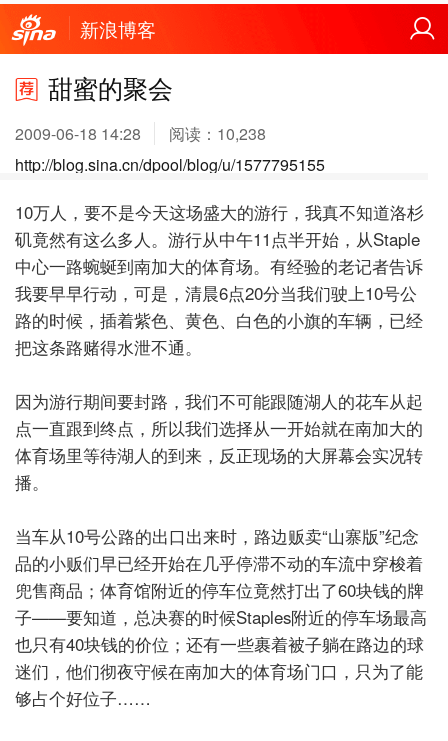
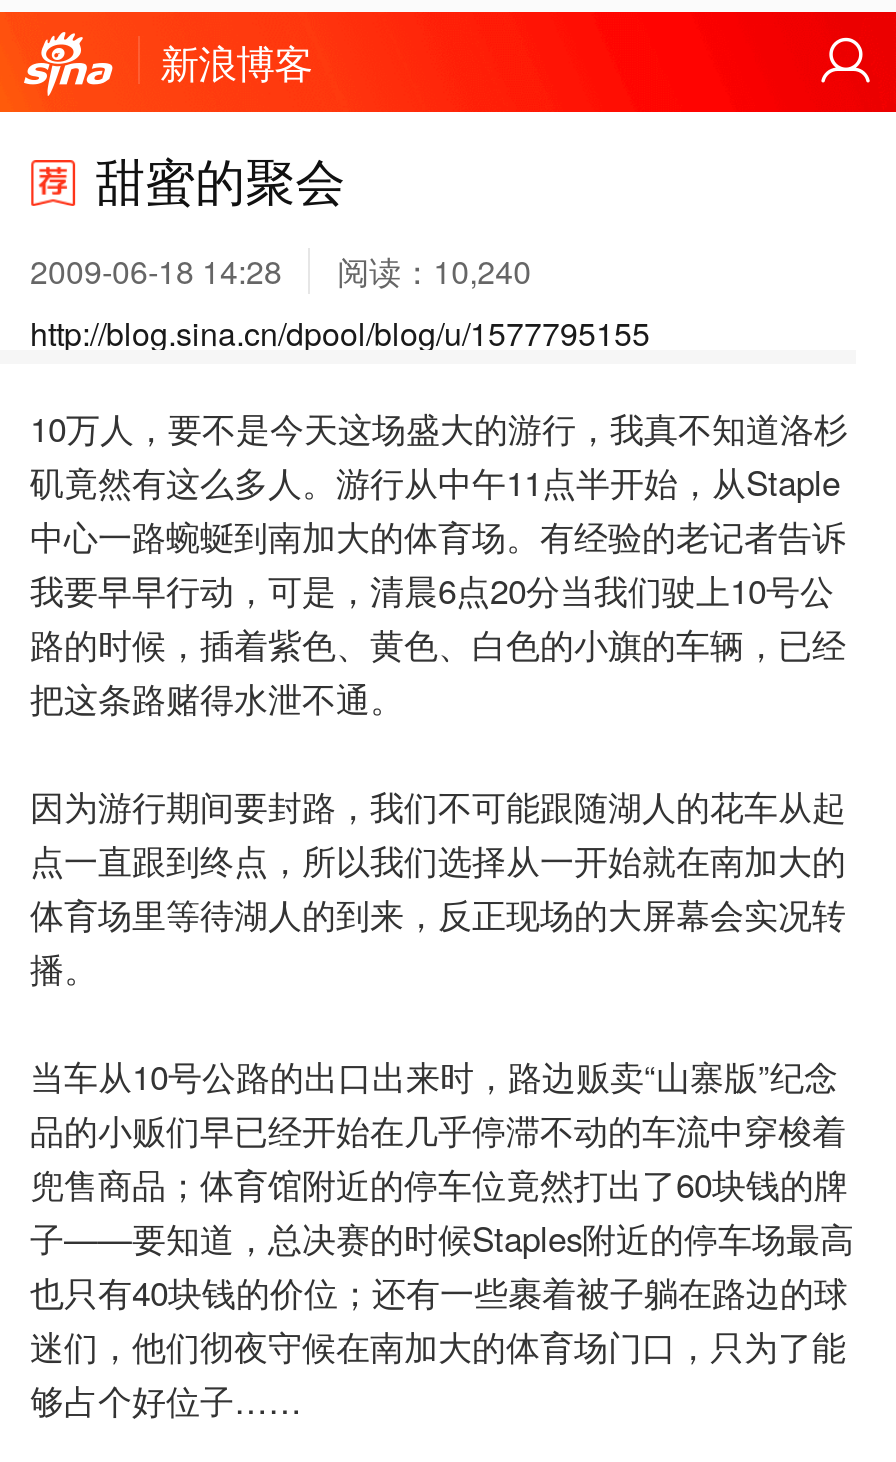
[15,122,266,145] 2009-06-18 14:28 阅读：10,238 -> [30,248,531,294] 2009-06-18 14:28 阅读：10,240

